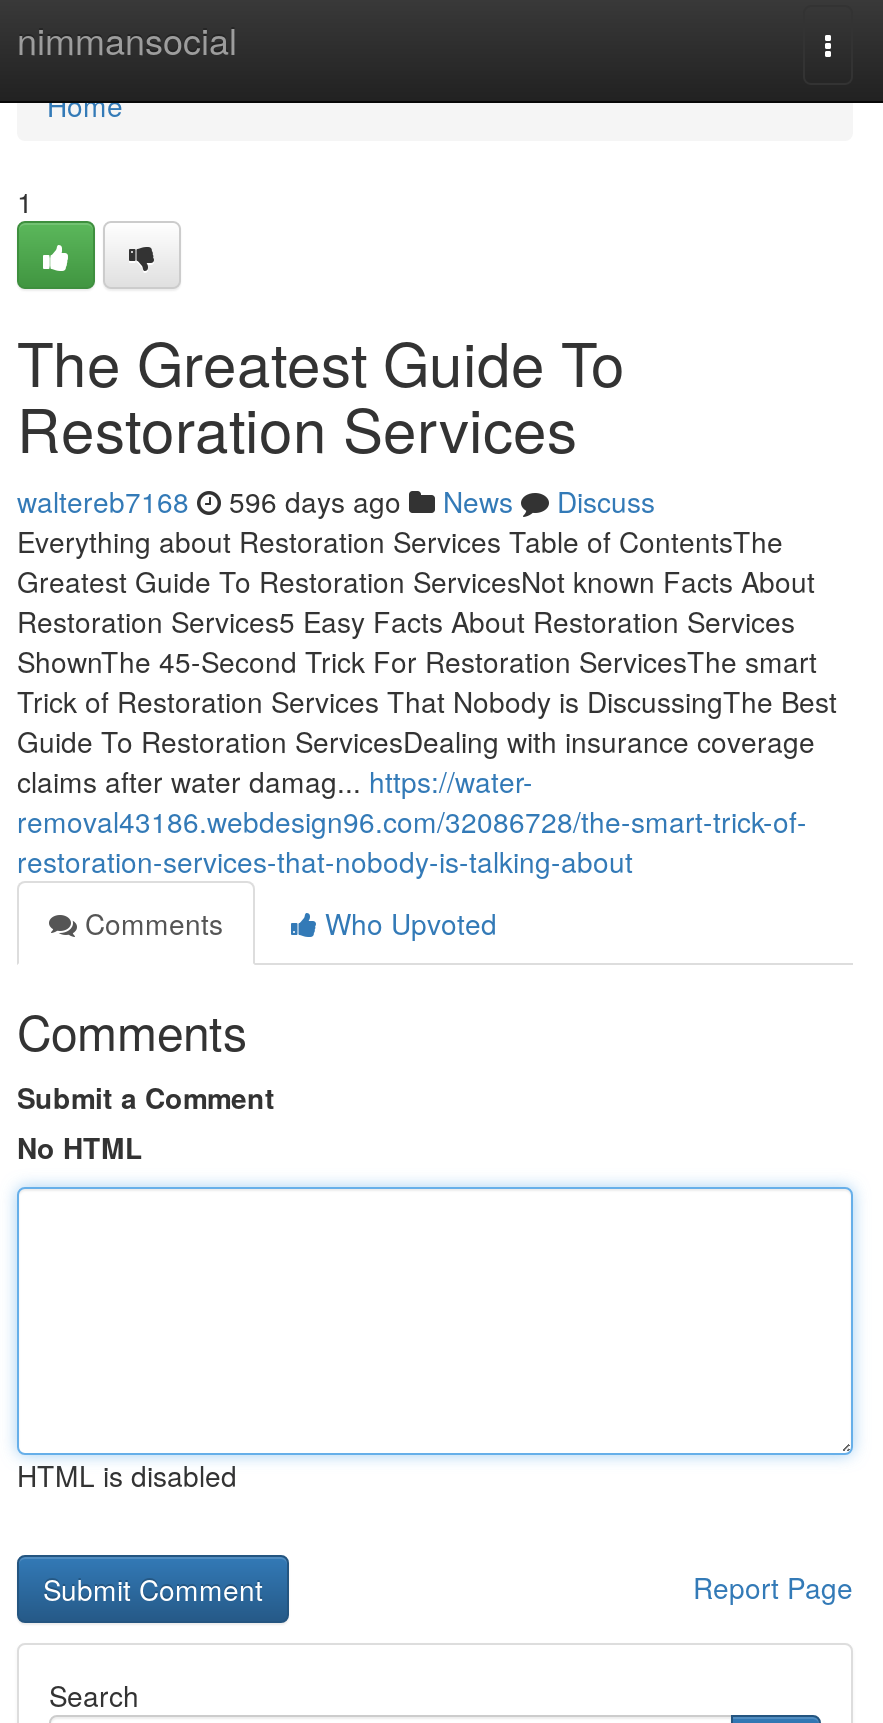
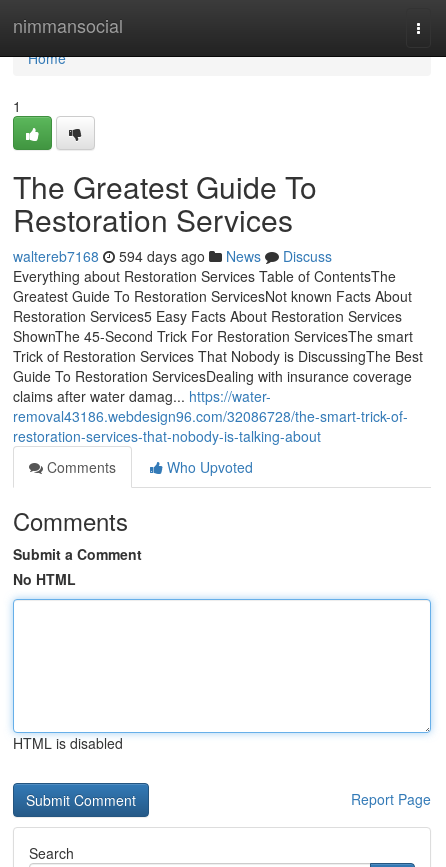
[17,481,655,521] waltereb7168 596 days ago News Discuss -> [13,246,332,266] waltereb7168 594 days ago News Discuss

